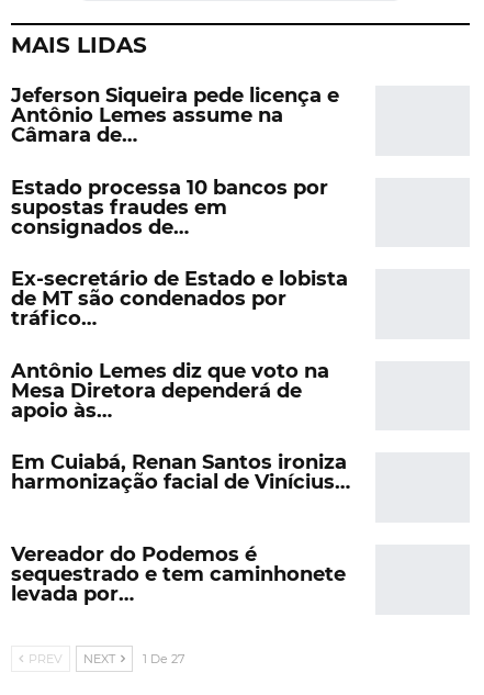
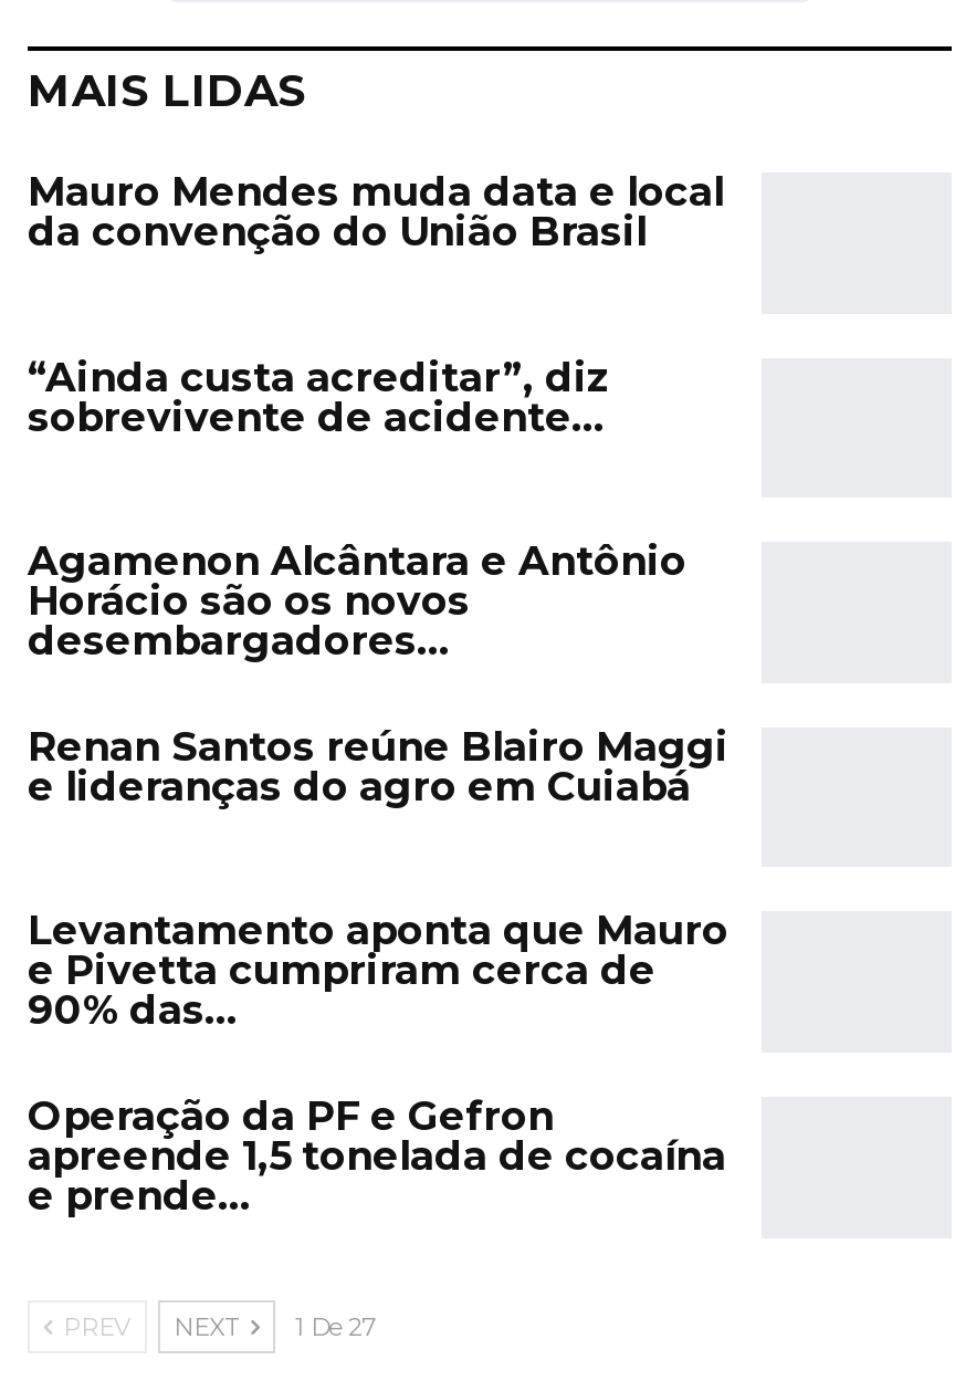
[11,83,339,147] Jeferson Siqueira pede licença e | Antônio Lemes assume na | Câmara de… -> [28,168,724,256] Mauro Mendes muda data e local | da convenção do União Brasil
[11,175,328,239] Estado processa 10 bancos por | supostas fraudes em | consignados de… -> [28,353,609,441] “Ainda custa acreditar”, diz | sobrevivente de acidente…
[11,267,348,331] Ex-secretário de Estado e lobista | de MT são condenados por | tráfico… -> [28,538,686,666] Agamenon Alcântara e Antônio | Horácio são os novos | desembargadores…
[11,359,329,422] Antônio Lemes diz que voto na | Mesa Diretora dependerá de | apoio às… -> [28,723,728,811] Renan Santos reúne Blairo Maggi | e lideranças do agro em Cuiabá
[11,451,350,495] Em Cuiabá, Renan Santos ironiza | harmonização facial de Vinícius… -> [28,908,728,1036] Levantamento aponta que Mauro | e Pivetta cumpriram cerca de | 90% das…
[11,542,346,606] Vereador do Podemos é | sequestrado e tem caminhonete | levada por… -> [28,1092,726,1221] Operação da PF e Gefron | apreende 1,5 tonelada de cocaína | e prende…

